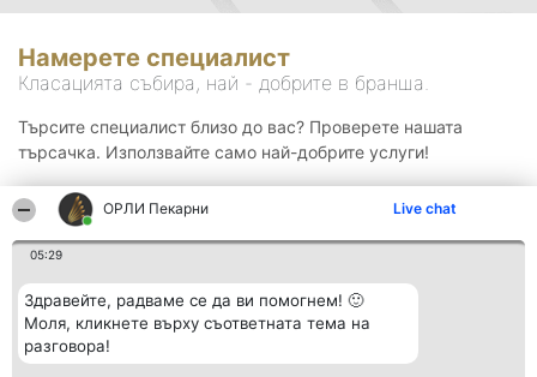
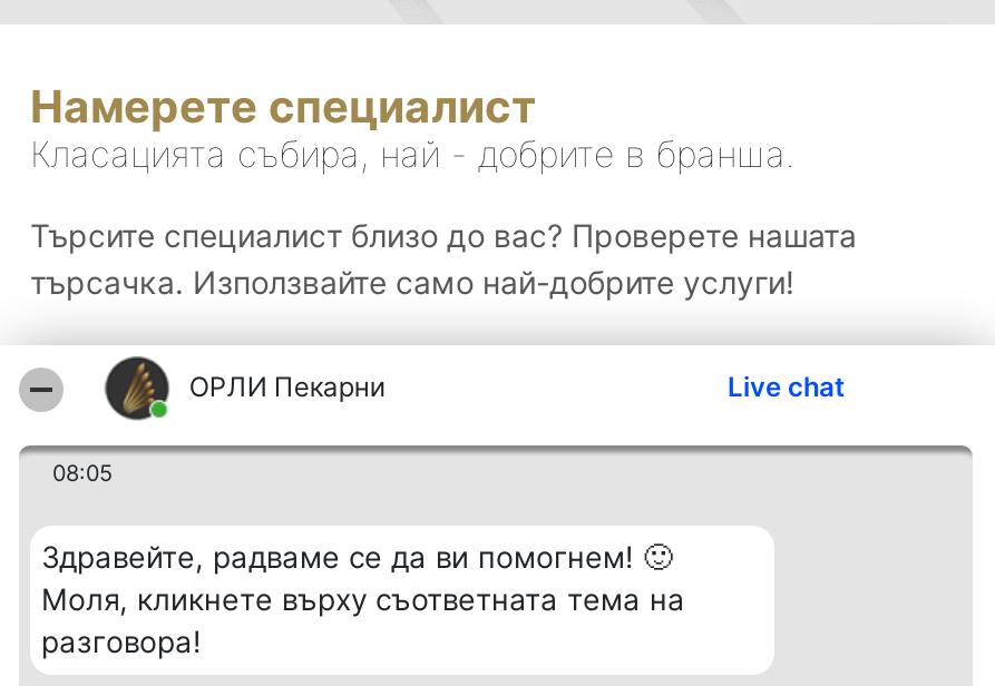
[30,247,62,262] 05:29 -> [52,459,113,486] 08:05

